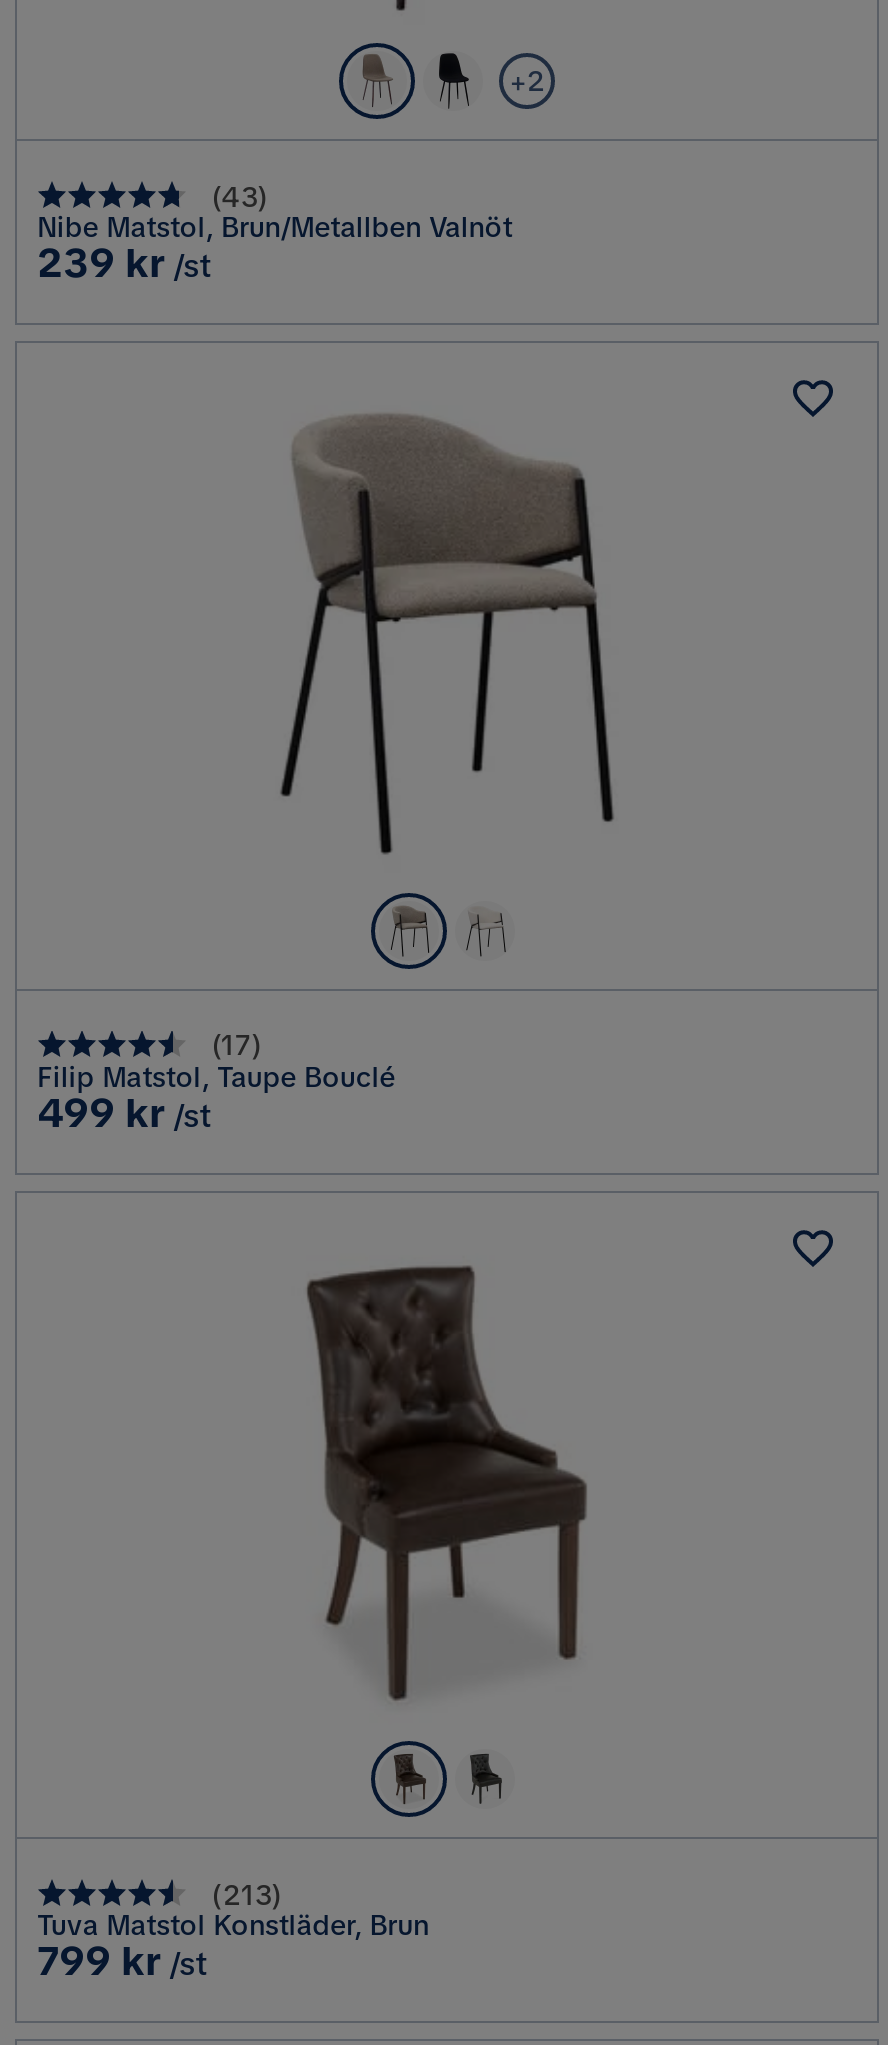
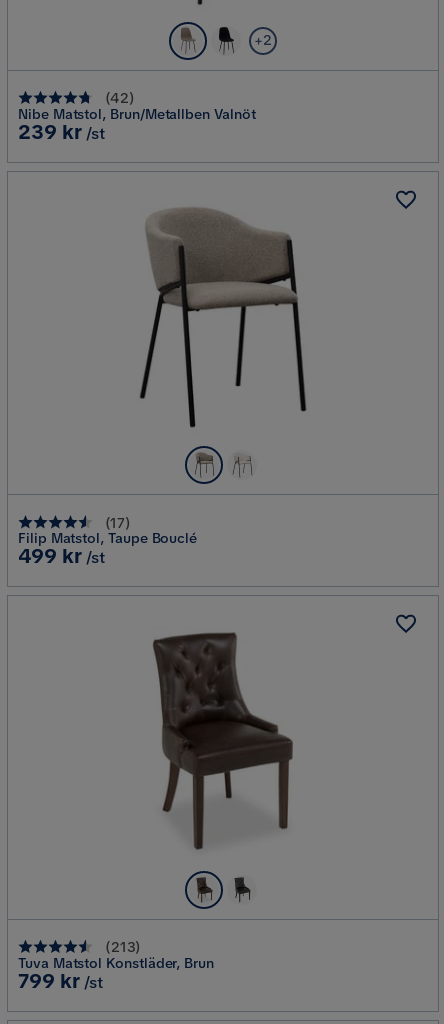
[211,178,269,214] (43) -> [105,89,135,107] (42)

